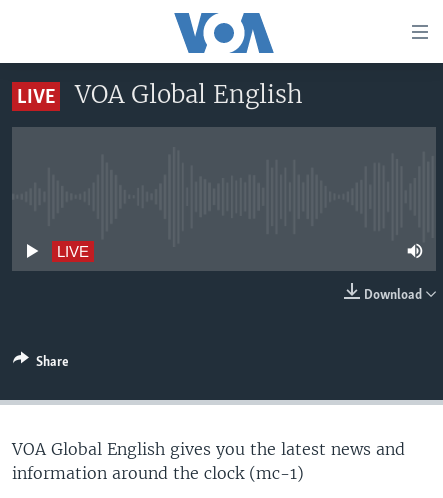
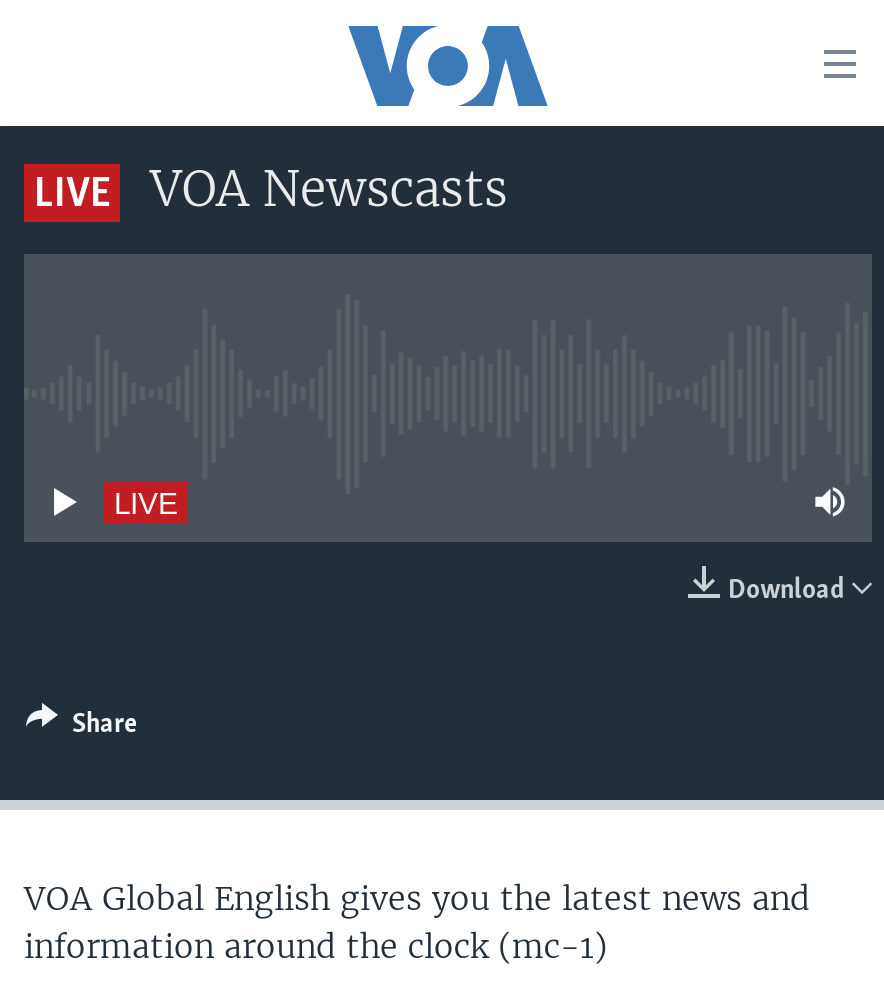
[75,79,303,110] VOA Global English -> [150,158,508,220] VOA Newscasts

